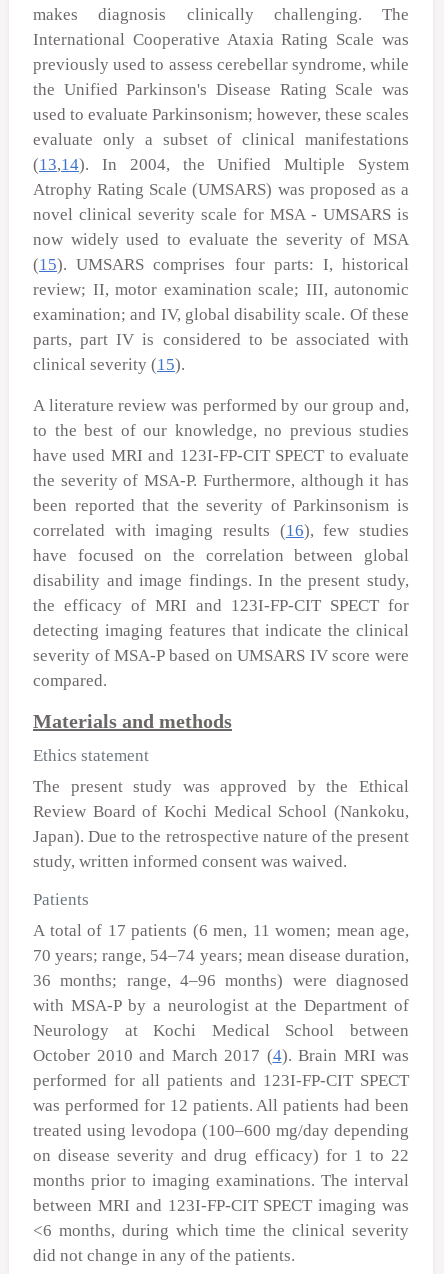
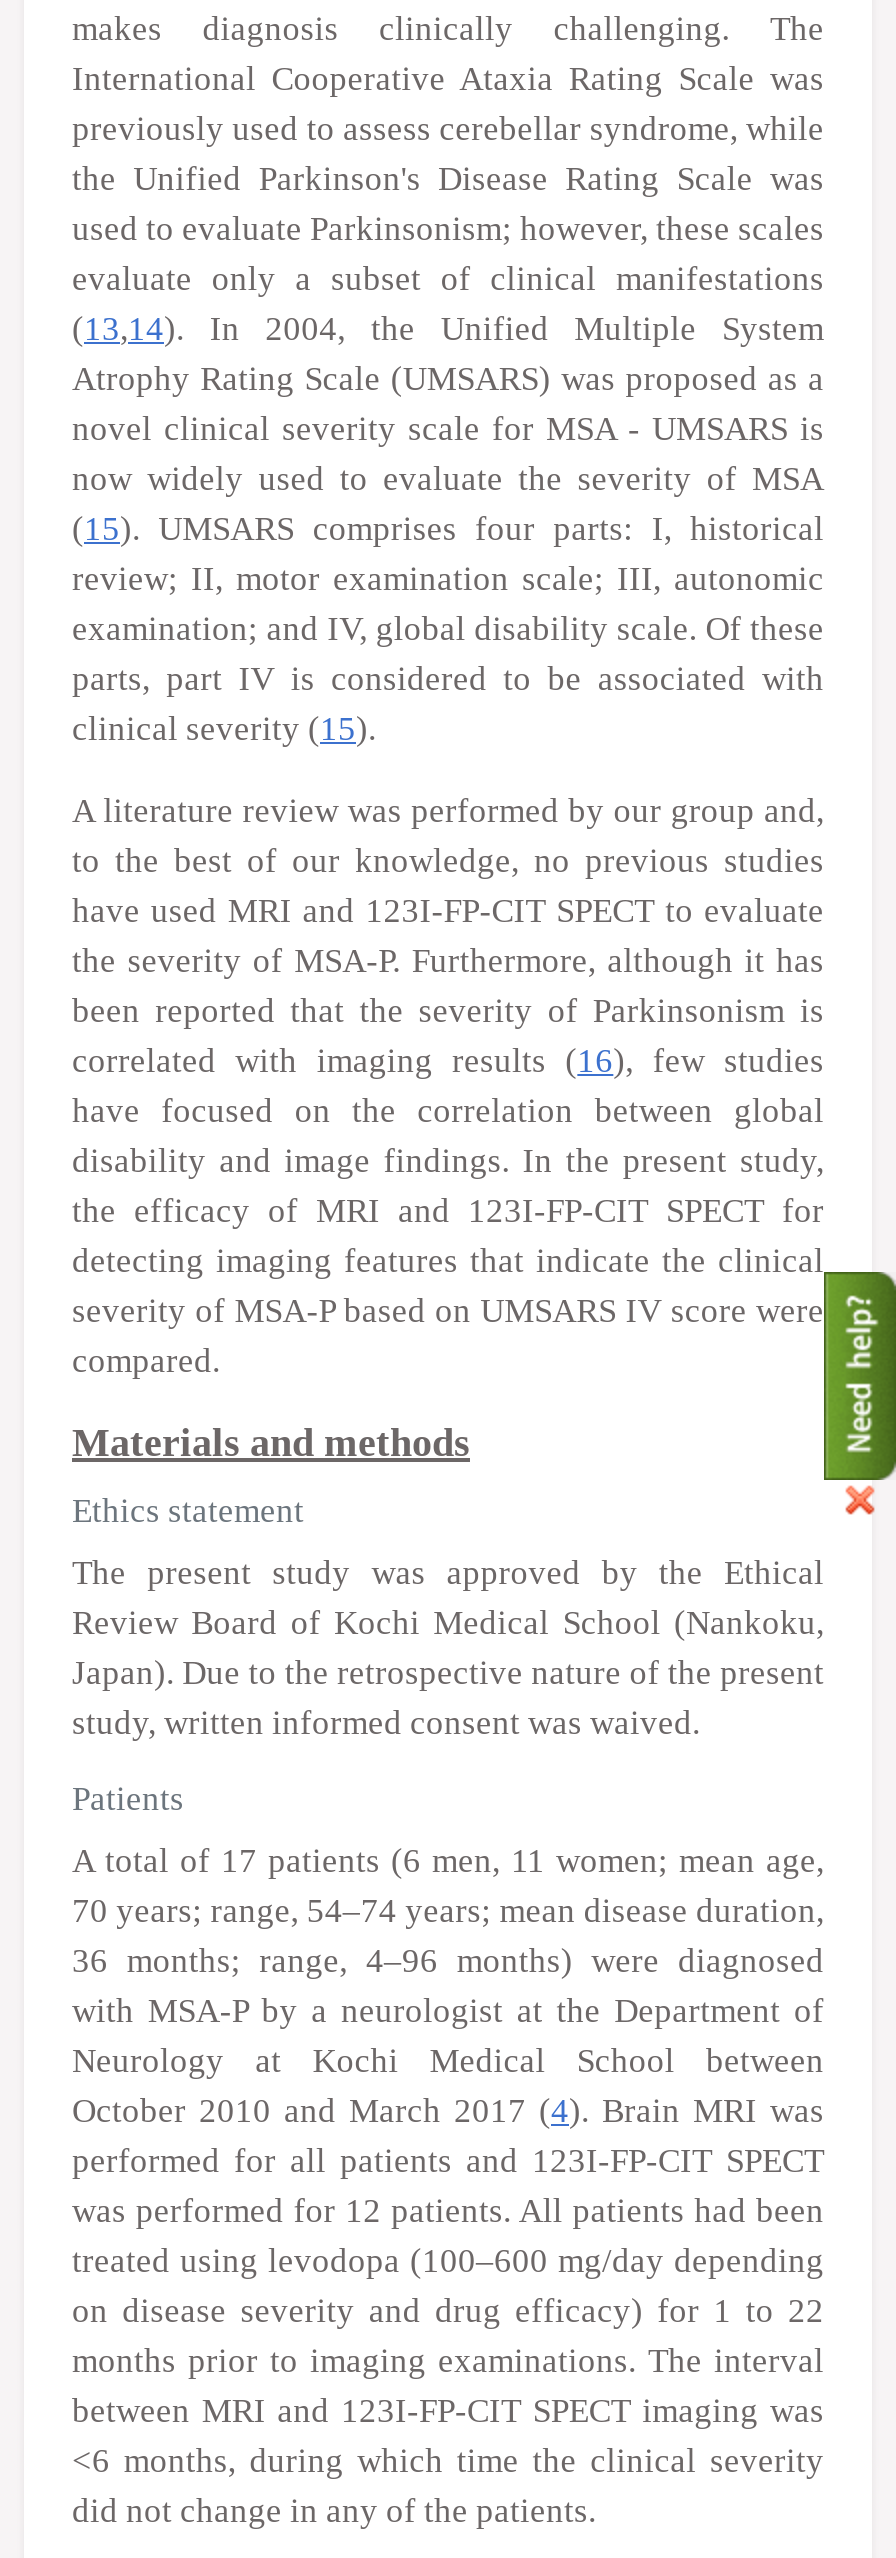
none -> [822,1270,890,1516] [image]

